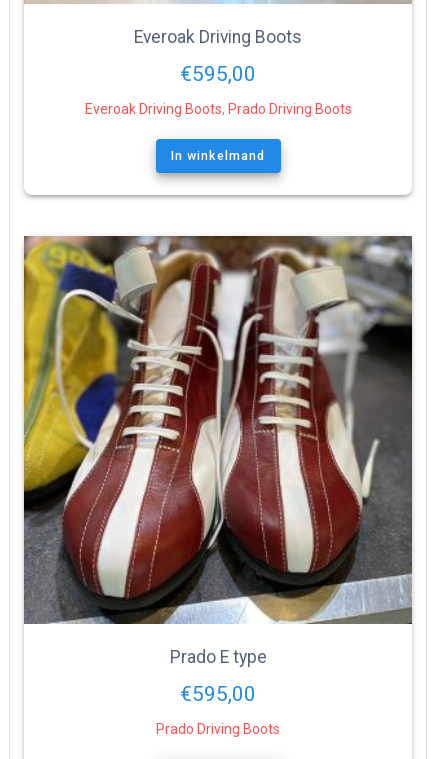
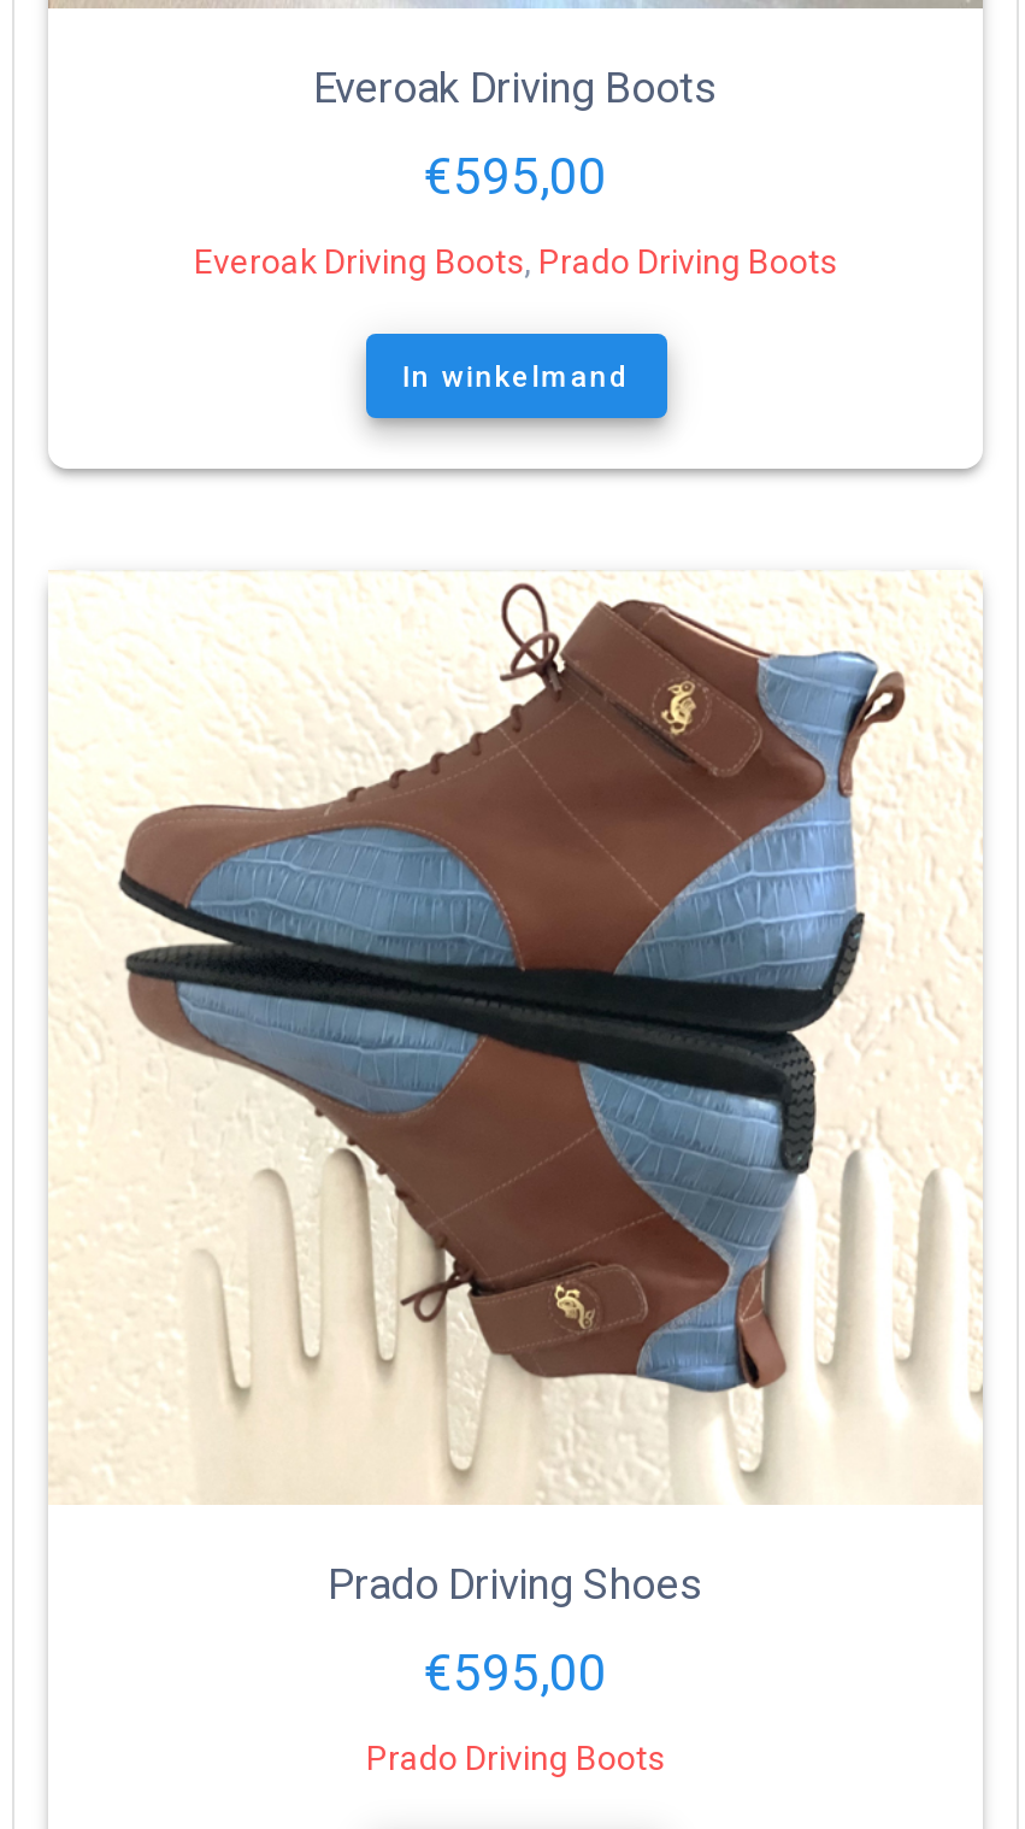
[23,235,413,667] [image] | Prado E type -> [48,569,983,1608] [image] | Prado Driving Shoes

